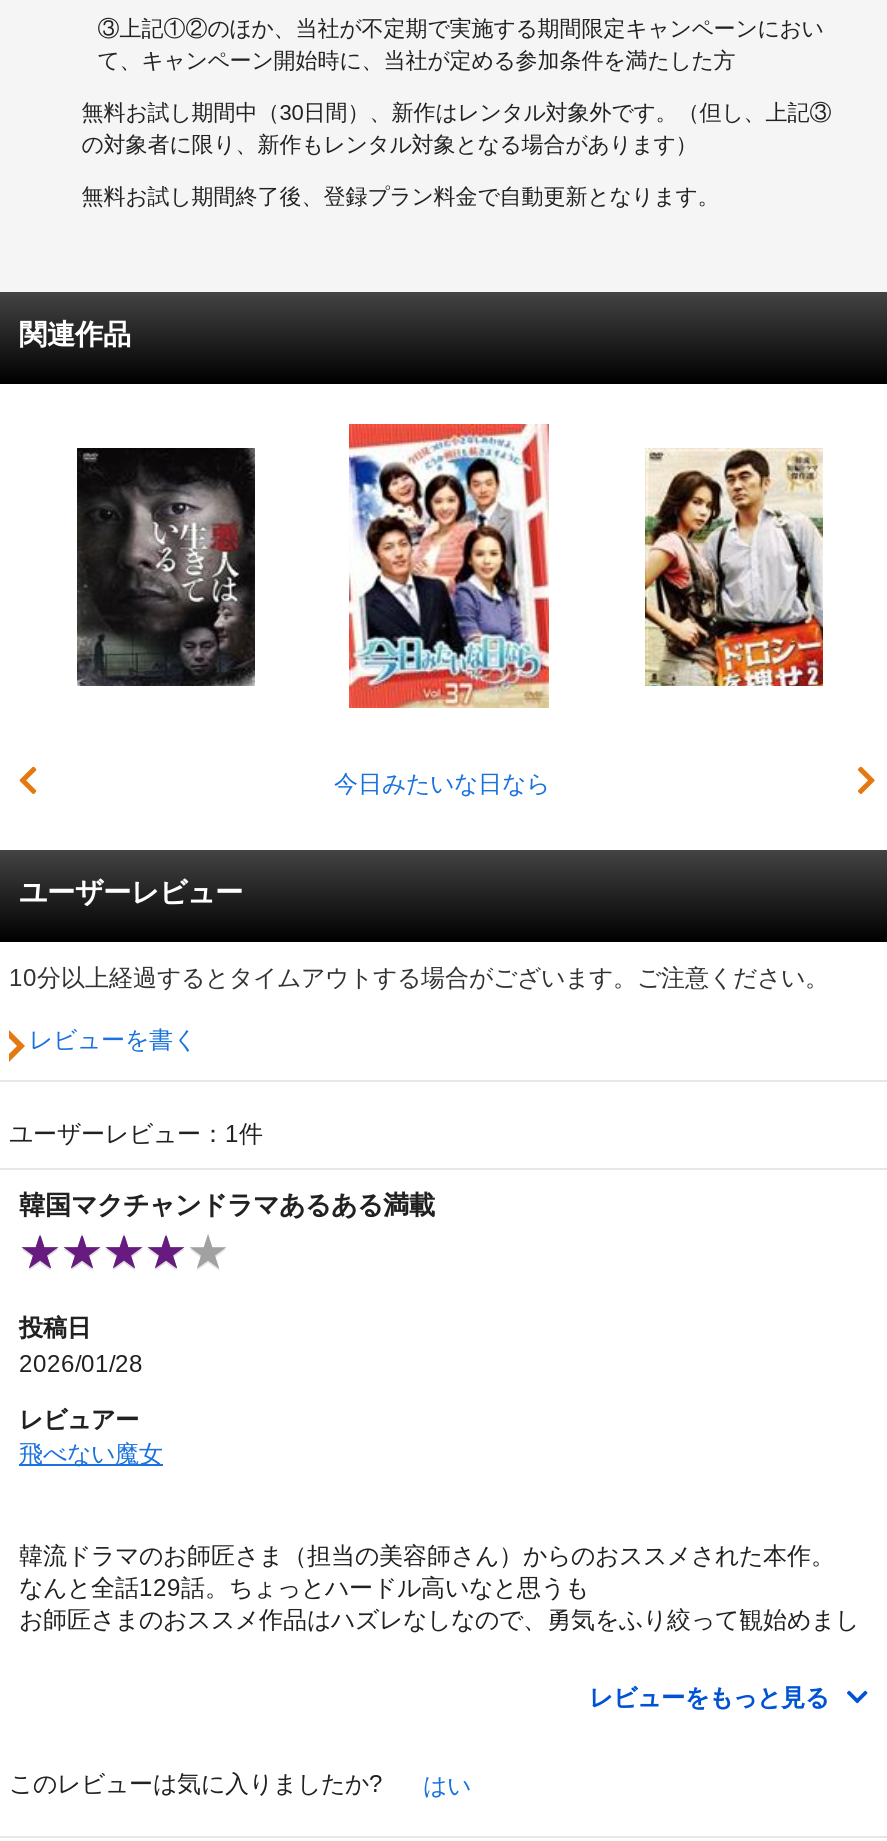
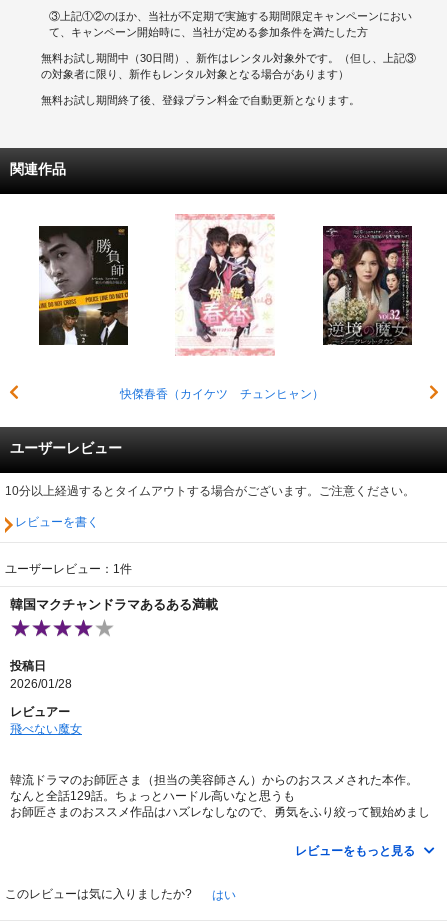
[334,422,551,798] [image] | 今日みたいな日なら -> [119,214,323,401] [image] | 快傑春香（カイケツ チュンヒャン）
[75,448,257,688] [image] -> [38,228,129,345] [image]
[643,448,825,688] [image] -> [322,225,413,346] [image]

